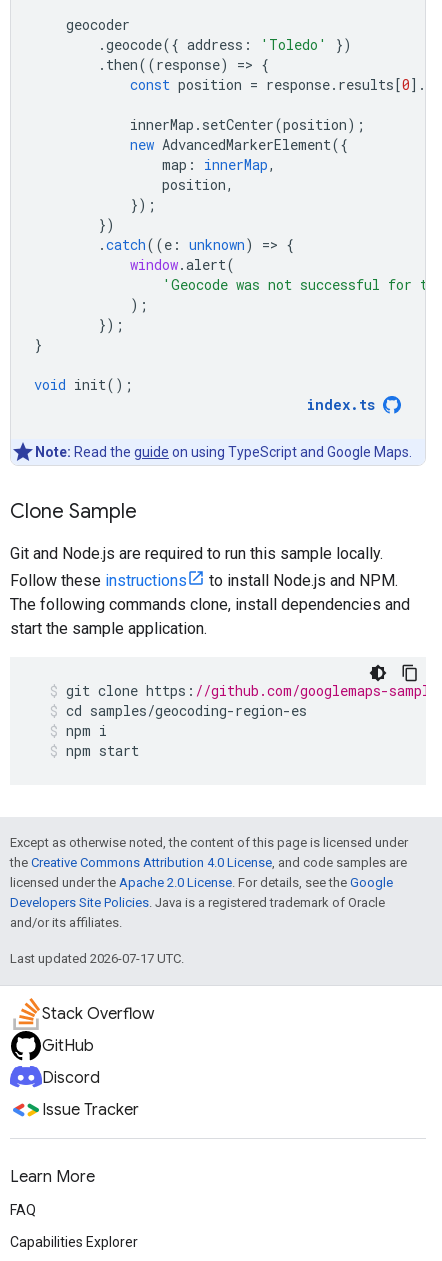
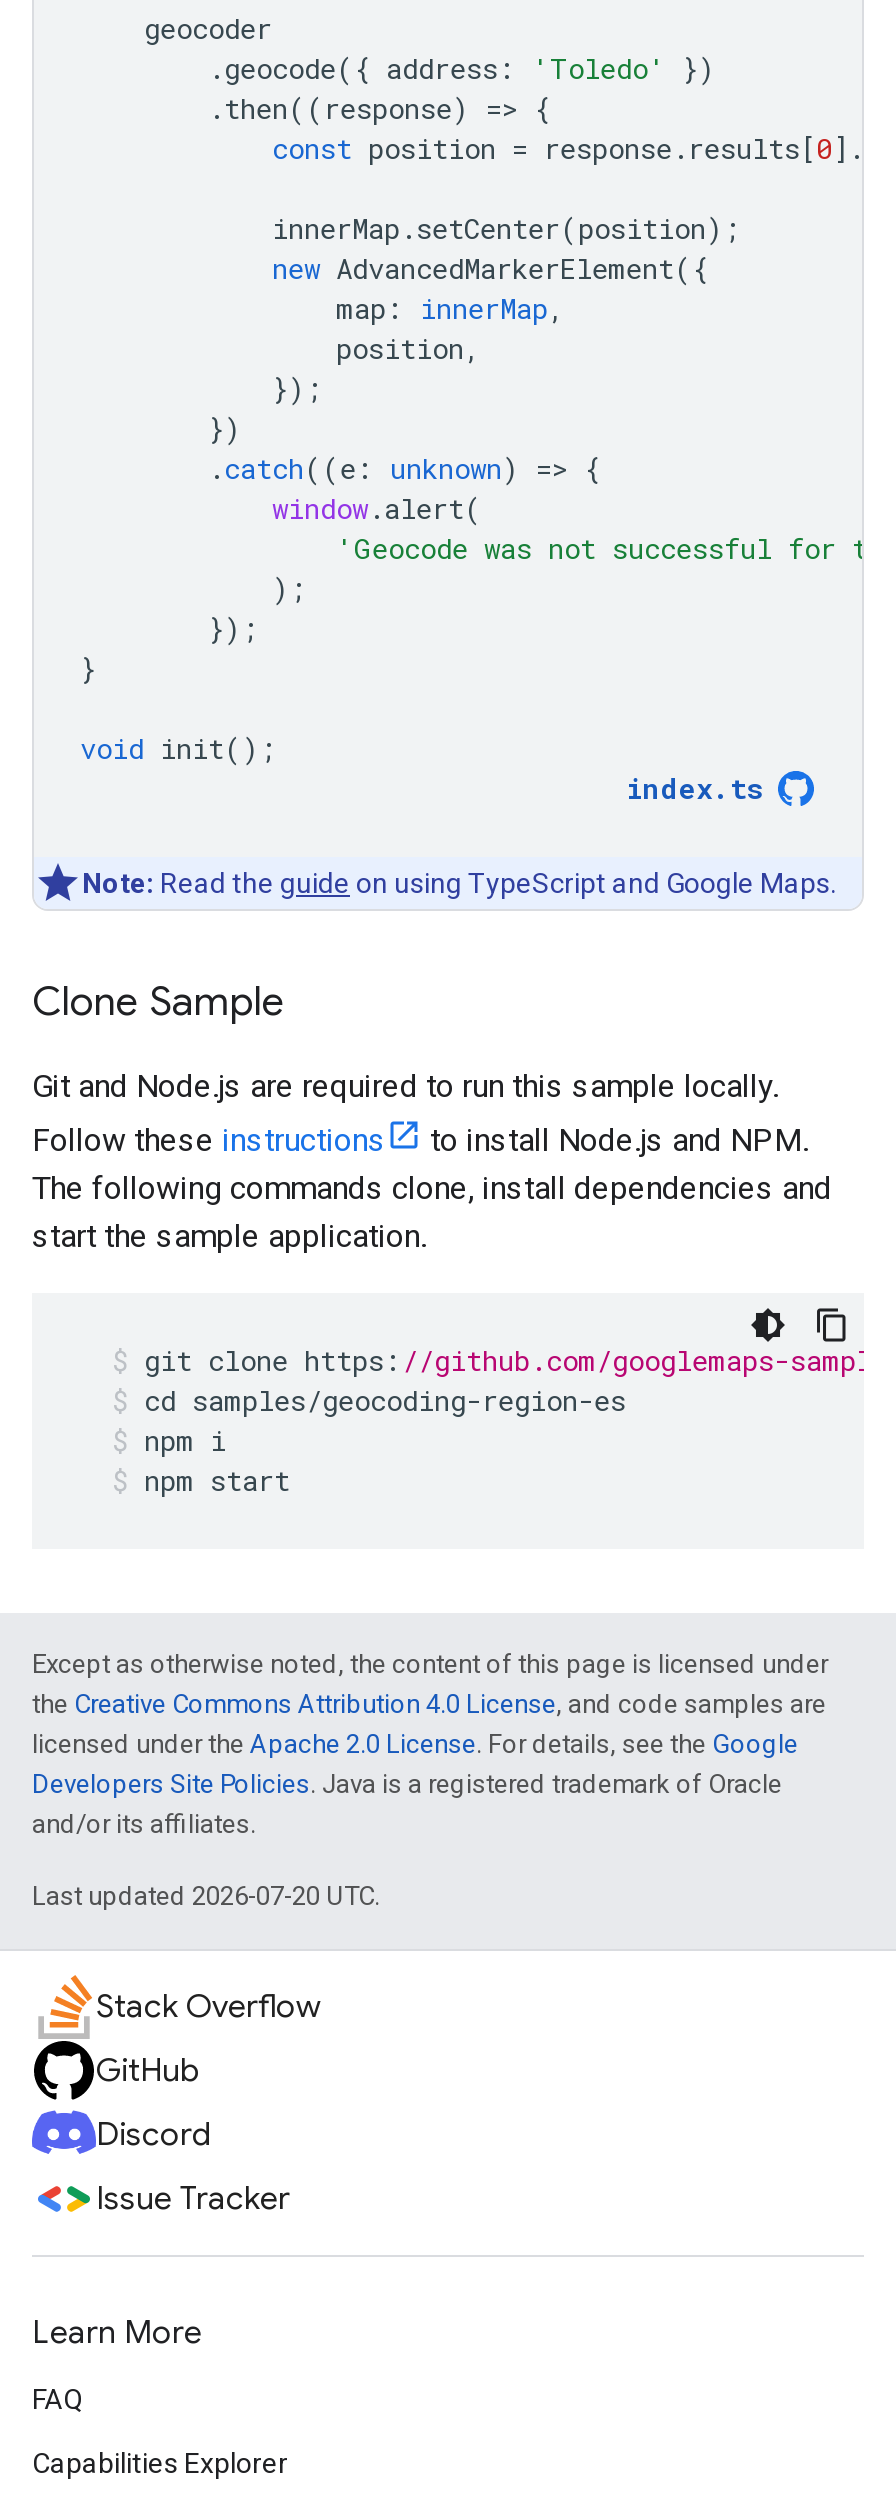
[10,951,184,966] Last updated 2026-07-17 UTC. -> [32,1881,380,1911] Last updated 2026-07-20 UTC.

